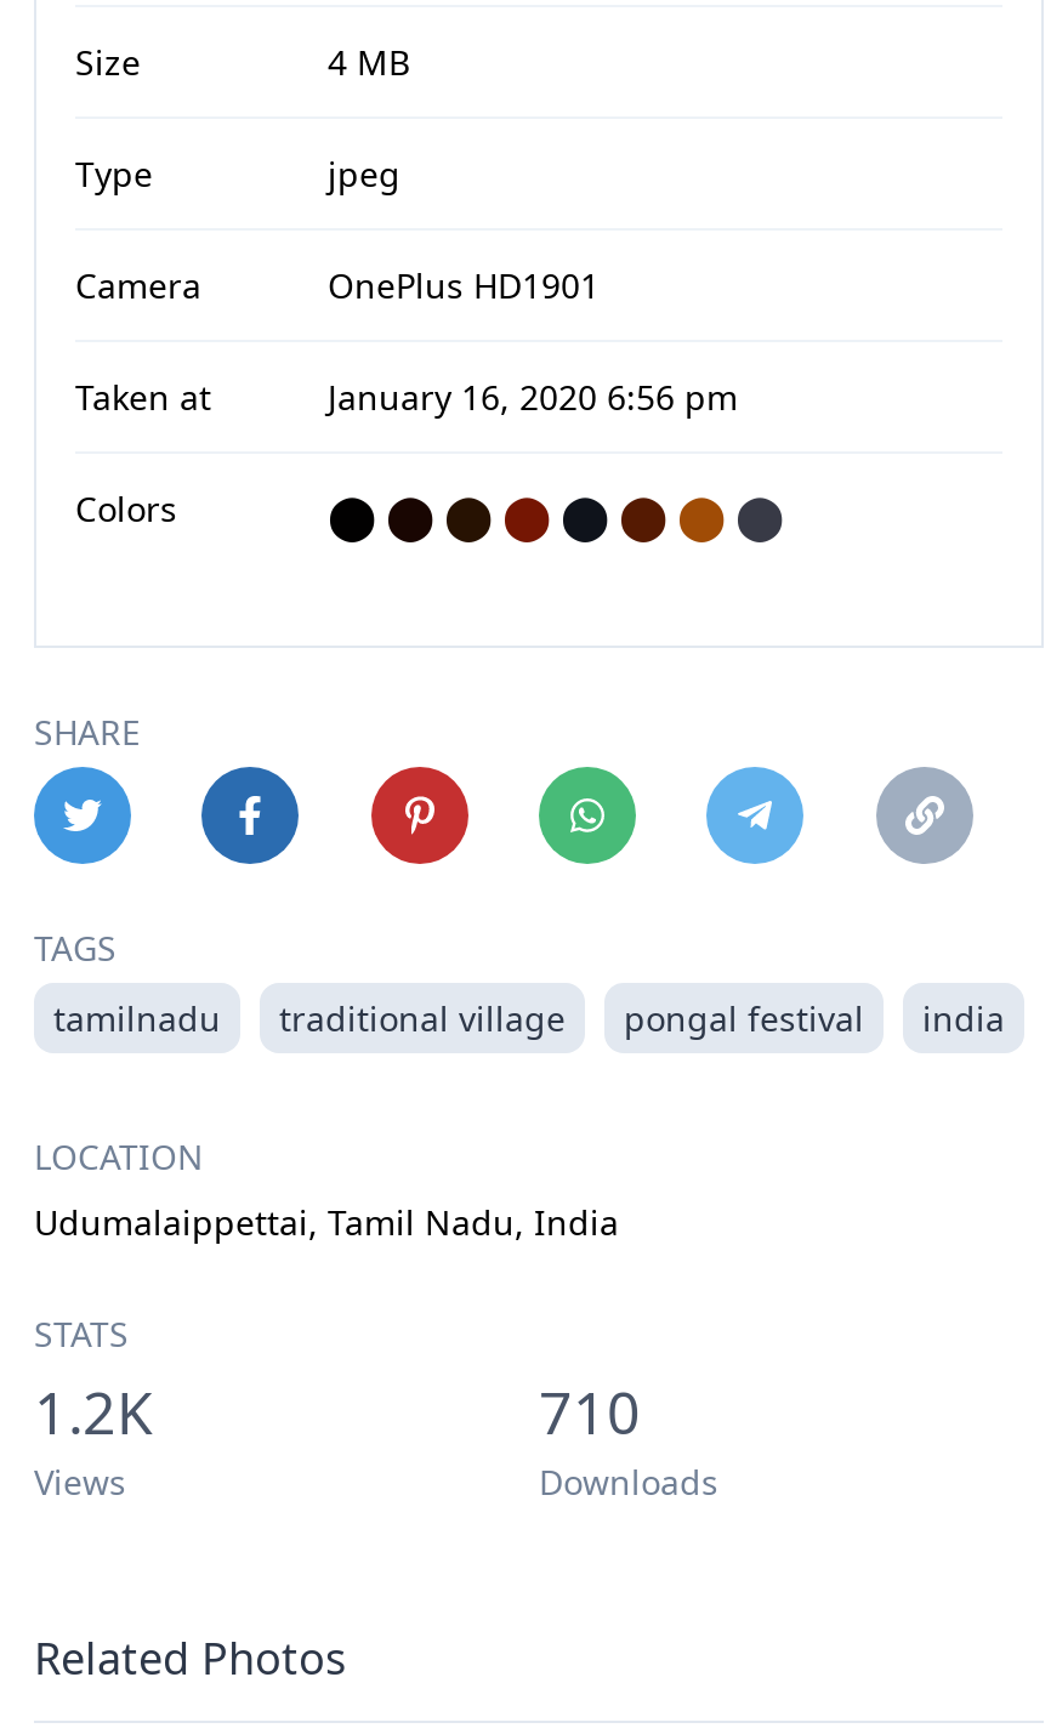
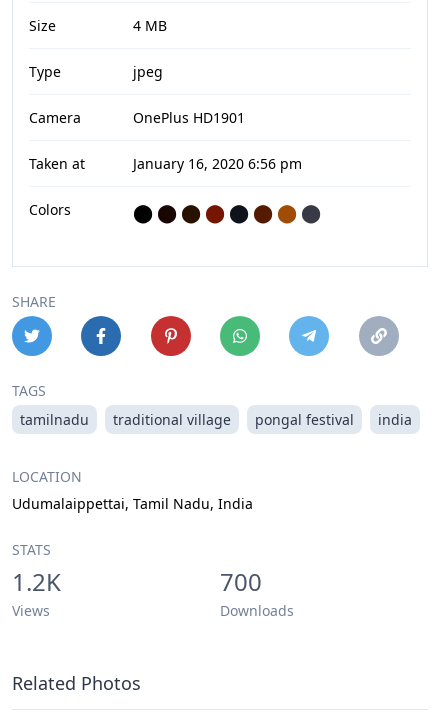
[539,1371,641,1451] 710 -> [220,565,262,598] 700

